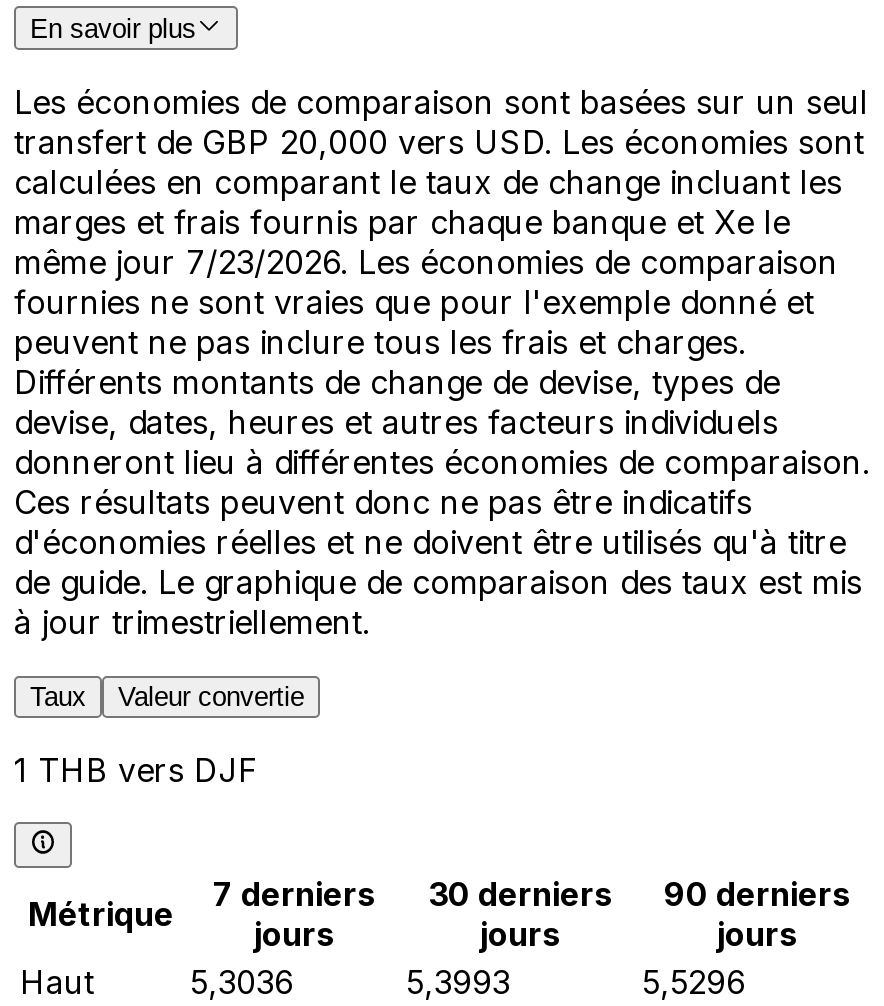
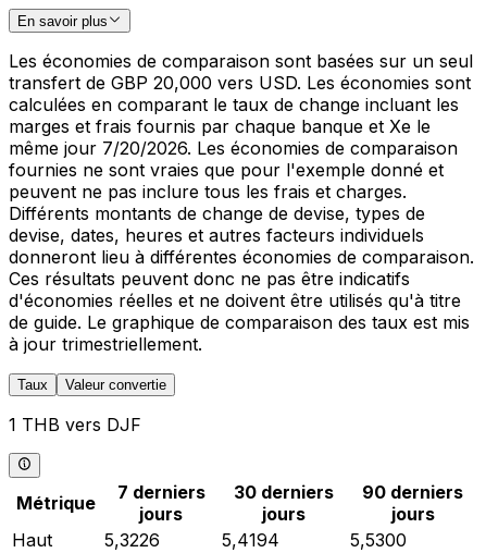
[14,243,838,283] même jour 7/23/2026. Les économies de comparaison -> [9,137,458,159] même jour 7/20/2026. Les économies de comparaison
[190,961,294,1001] 5,3036 -> [104,529,160,550] 5,3226
[406,961,510,1001] 5,3993 -> [222,529,279,550] 5,4194
[642,961,746,1001] 5,5296 -> [350,529,407,550] 5,5300

